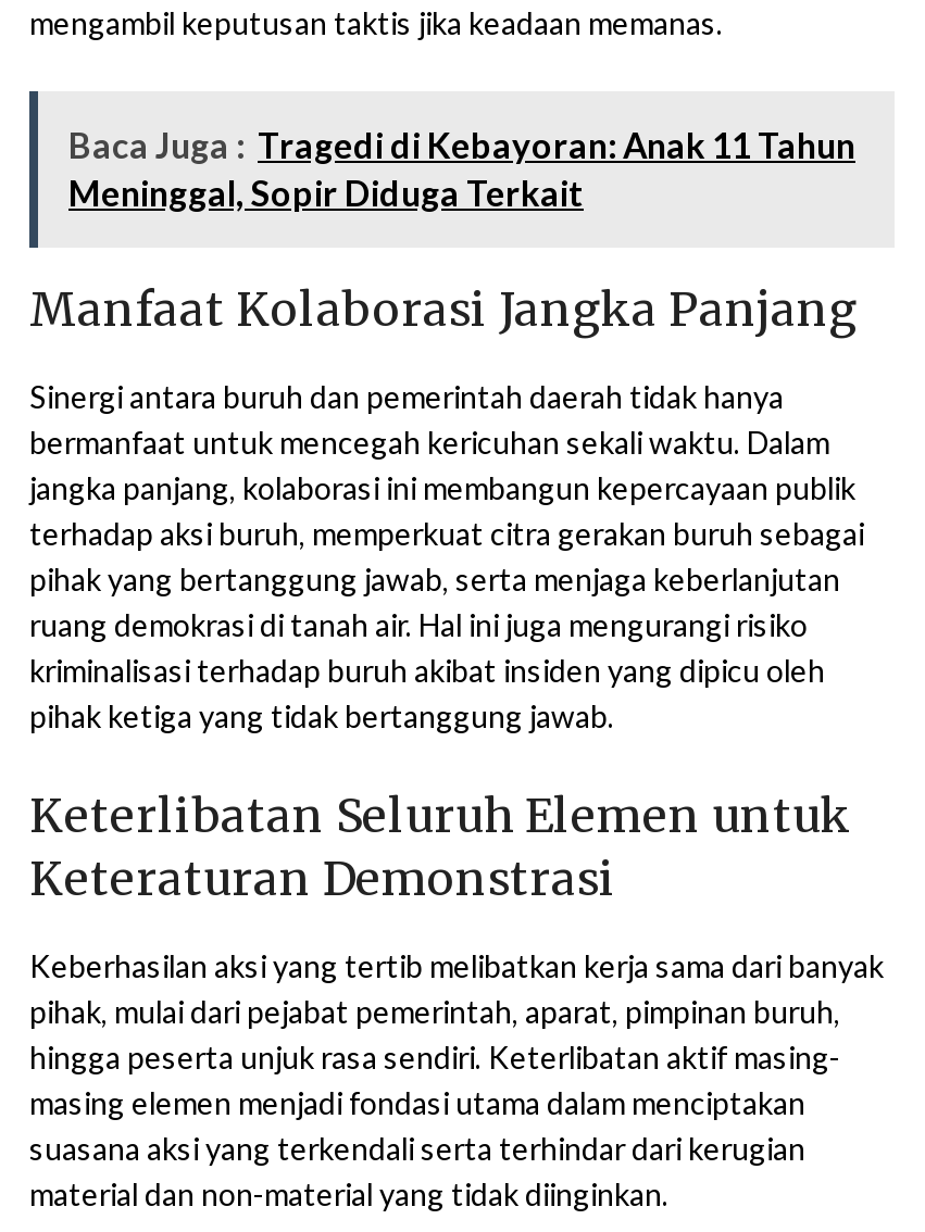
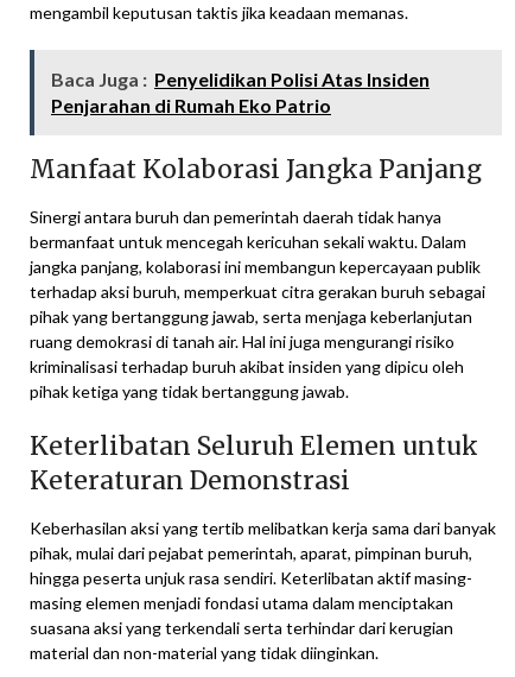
[68,124,855,213] Baca Juga : Tragedi di Kebayoran: Anak 11 Tahun | Meninggal, Sopir Diduga Terkait -> [51,68,430,116] Baca Juga : Penyelidikan Polisi Atas Insiden | Penjarahan di Rumah Eko Patrio

